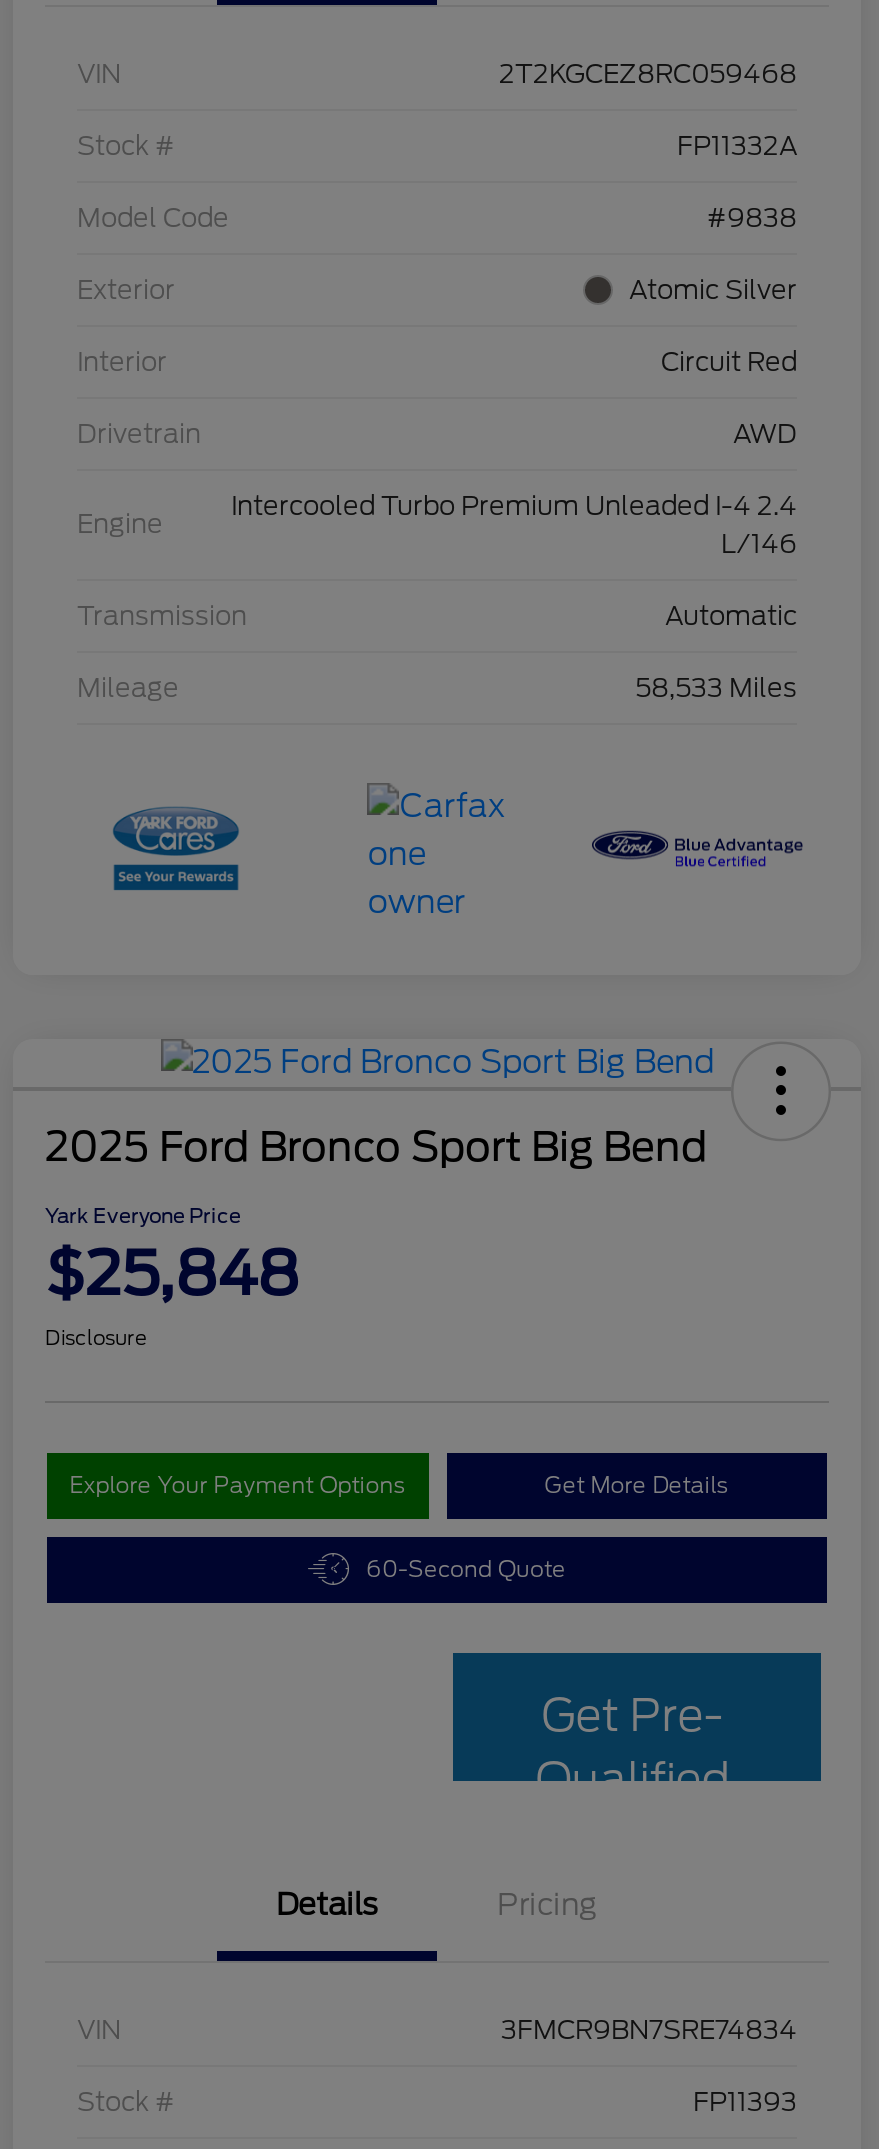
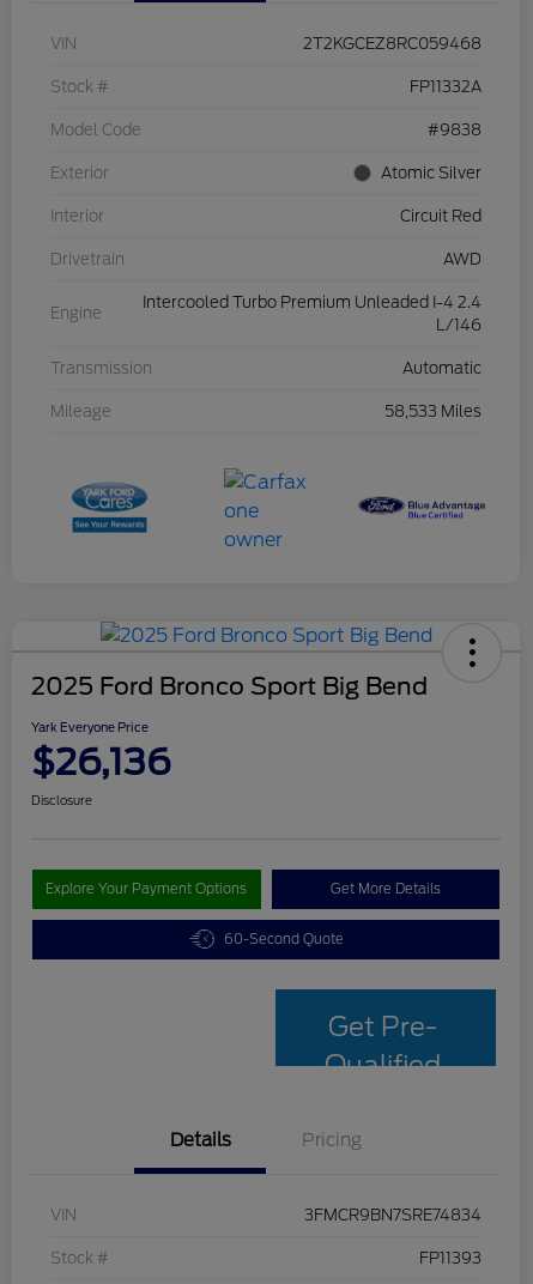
[45,1237,299,1309] $25,848 -> [31,740,171,783] $26,136

